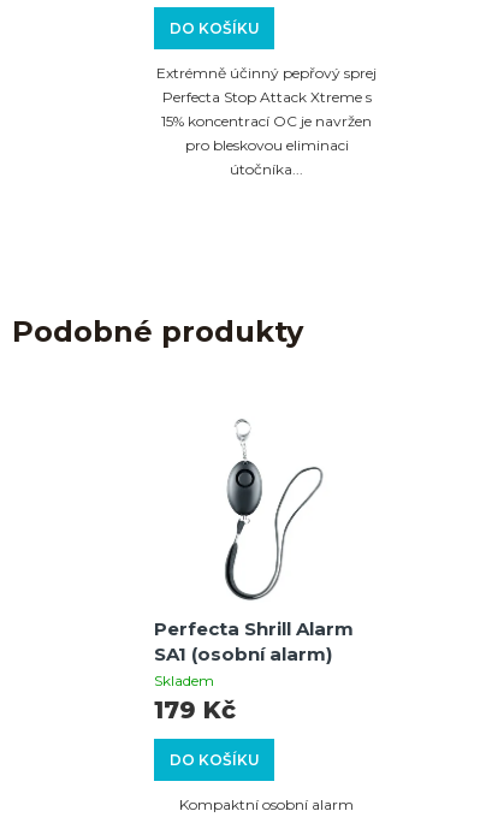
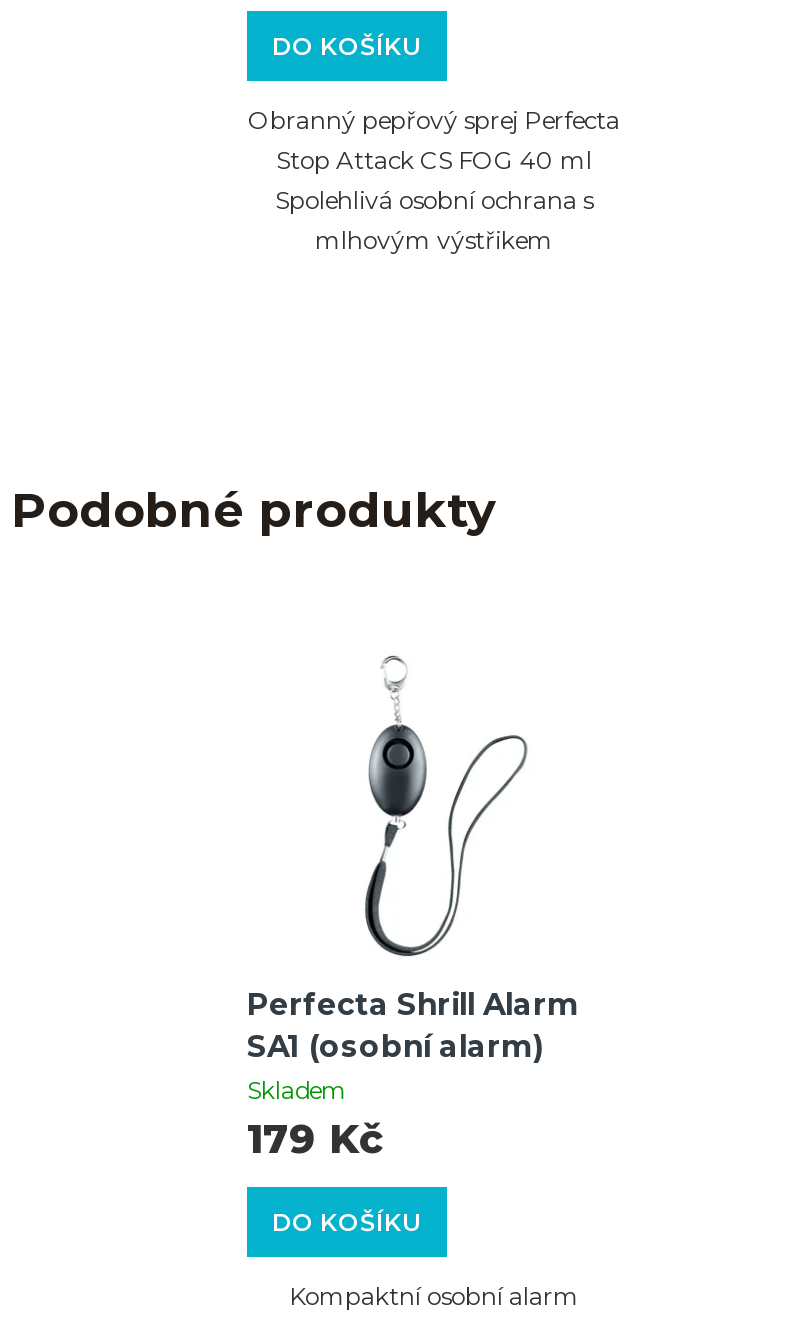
[156,64,377,178] Extrémně účinný pepřový sprej | Perfecta Stop Attack Xtreme s | 15% koncentrací OC je navržen | pro bleskovou eliminaci | útočníka... -> [248,105,620,255] Obranný pepřový sprej Perfecta | Stop Attack CS FOG 40 ml | Spolehlivá osobní ochrana s | mlhovým výstřikem

